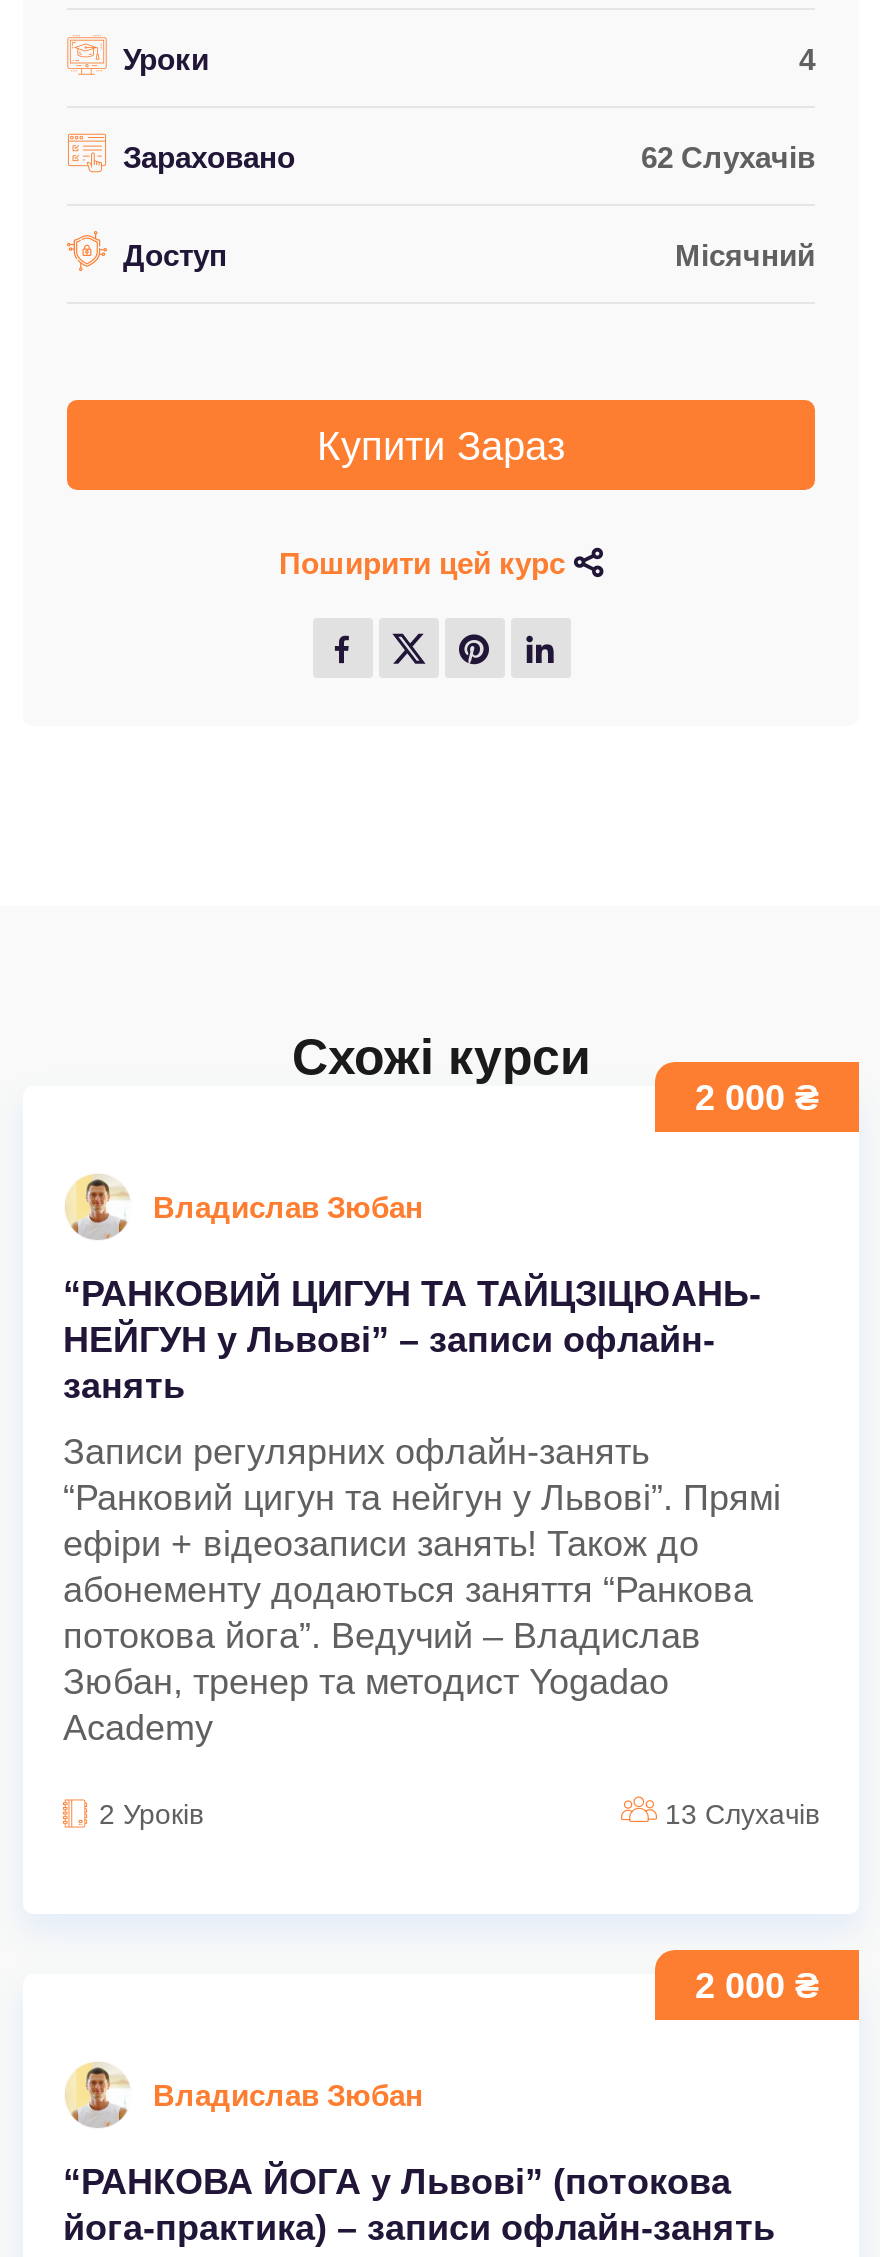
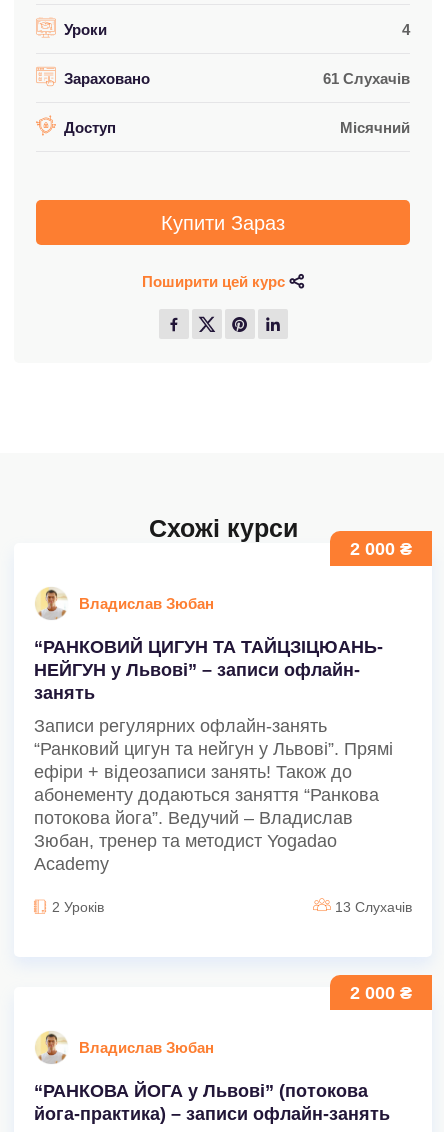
[641,140,815,174] 62 Слухачів -> [323,70,410,87] 61 Слухачів

